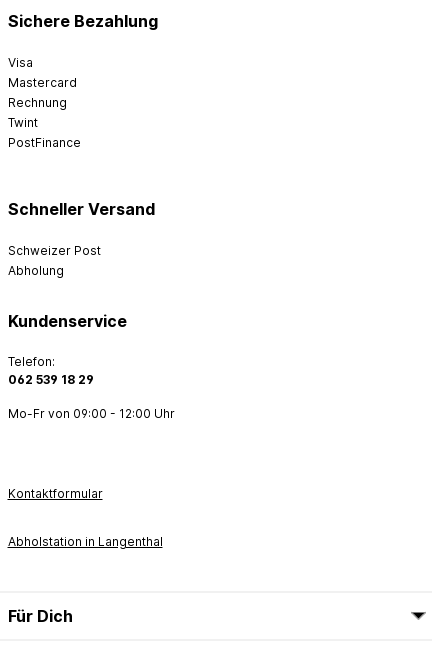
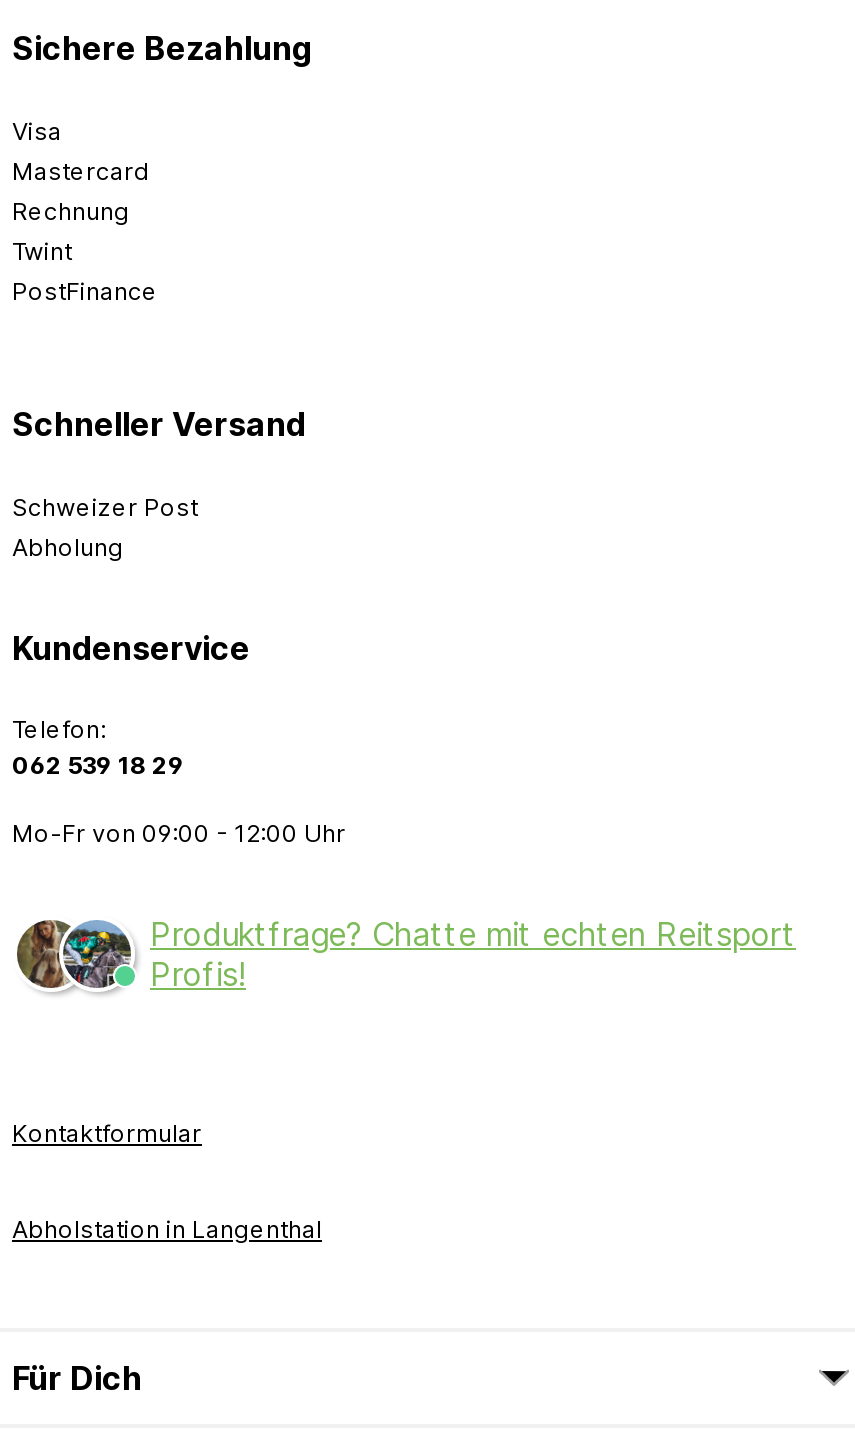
none -> [15,914,796,996] [image] | Produktfrage? Chatte mit echten Reitsport | Profis!

